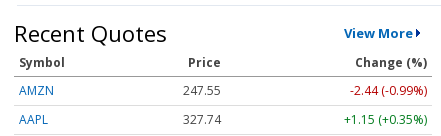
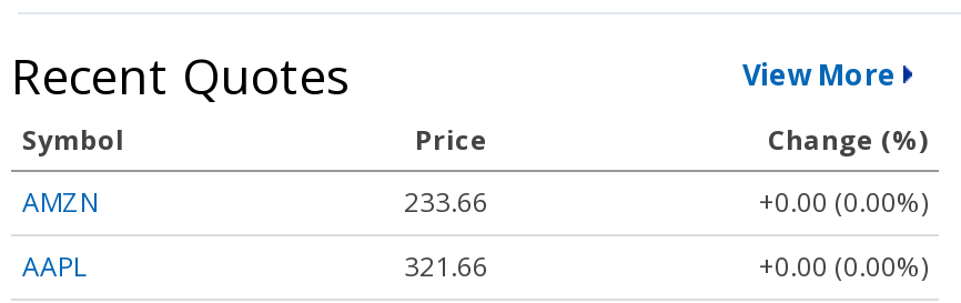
[183,81,221,98] 247.55 -> [404,182,488,220] 233.66
[350,81,427,98] -2.44 (-0.99%) -> [759,182,928,220] +0.00 (0.00%)
[183,110,221,127] 327.74 -> [404,246,488,284] 321.66
[344,110,427,127] +1.15 (+0.35%) -> [759,246,928,284] +0.00 (0.00%)

